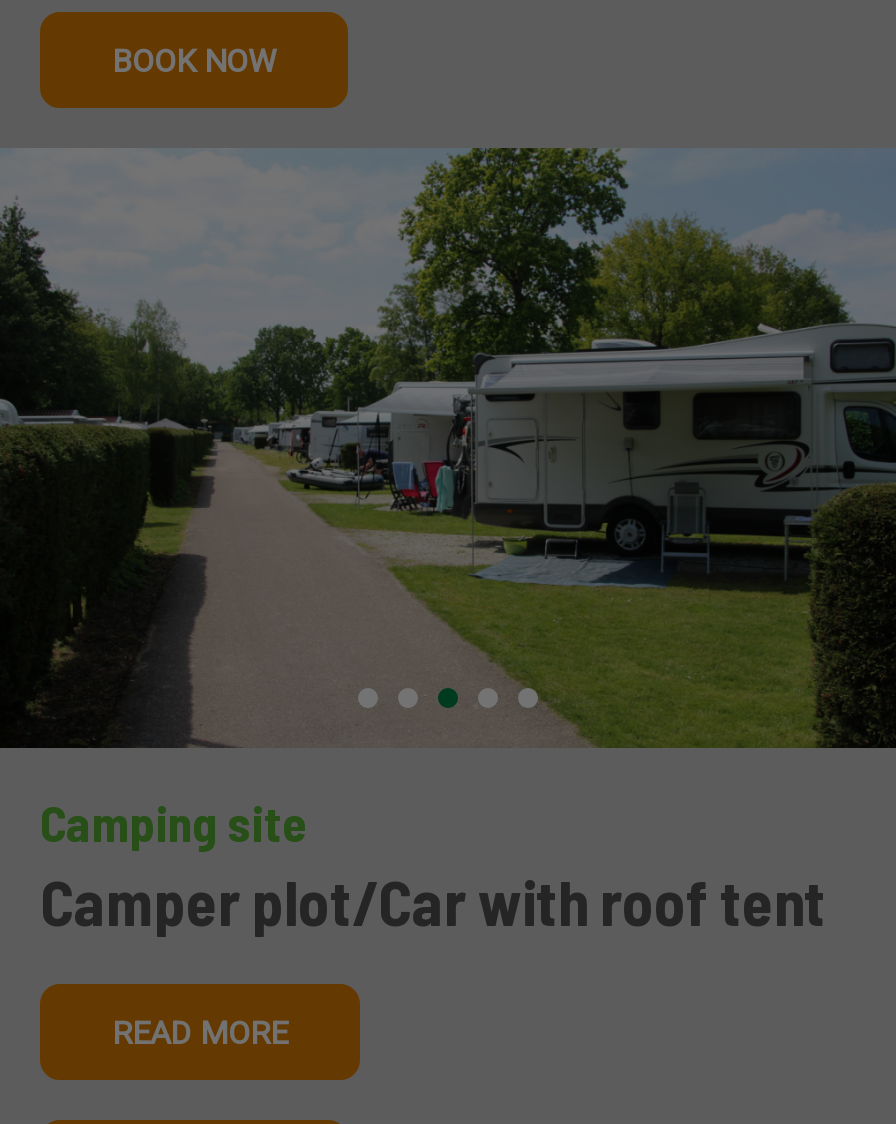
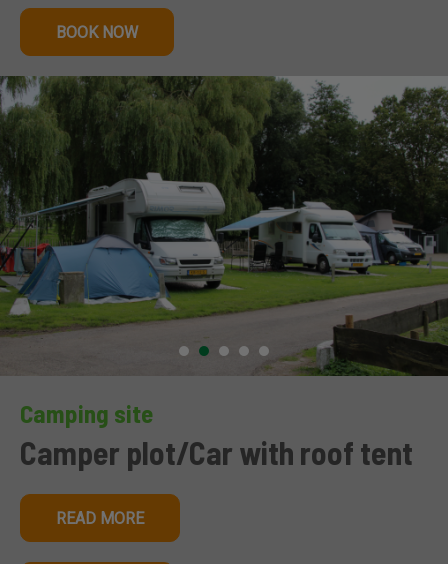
[6,146,890,750] [image] -> [3,75,445,376] [image]

